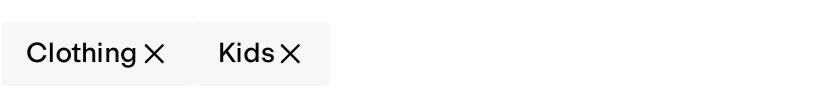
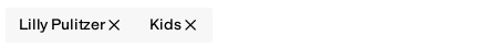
[26,36,138,70] Clothing -> [19,15,105,34] Lilly Pulitzer

